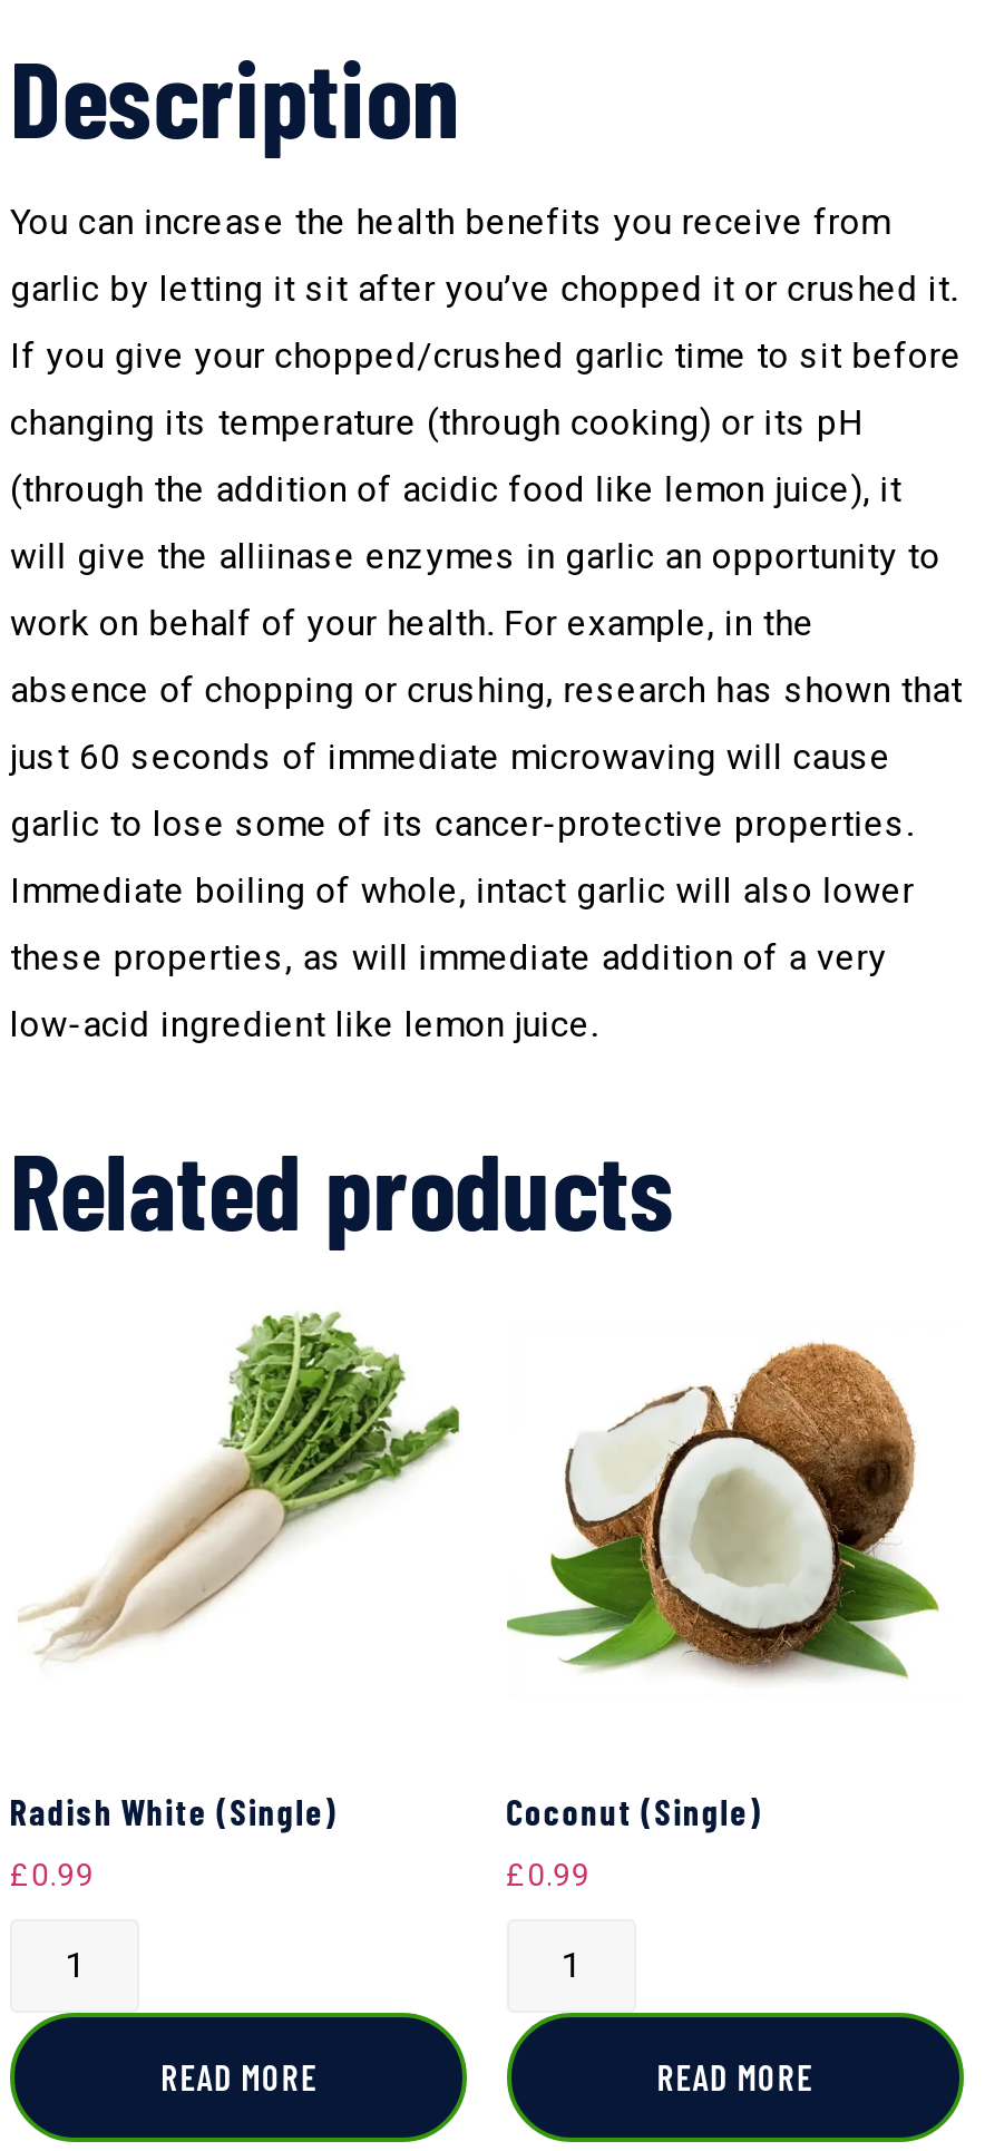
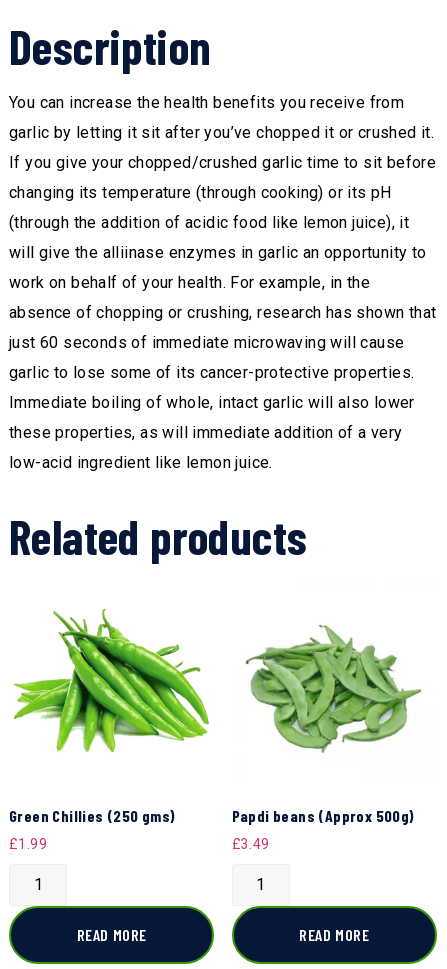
[19,1311,462,1670] [image] -> [13,592,211,753] [image]
[505,1342,942,1681] [image] -> [232,606,425,756] [image]
[10,1790,336,1832] Radish White (Single) -> [9,806,176,825] Green Chillies (250 gms)
[506,1790,761,1832] Coconut (Single) -> [232,806,415,825] Papdi beans (Approx 500g)
[10,1857,95,1893] £0.99 -> [9,836,47,852] £1.99
[506,1857,591,1893] £0.99 -> [232,836,270,852] £3.49

